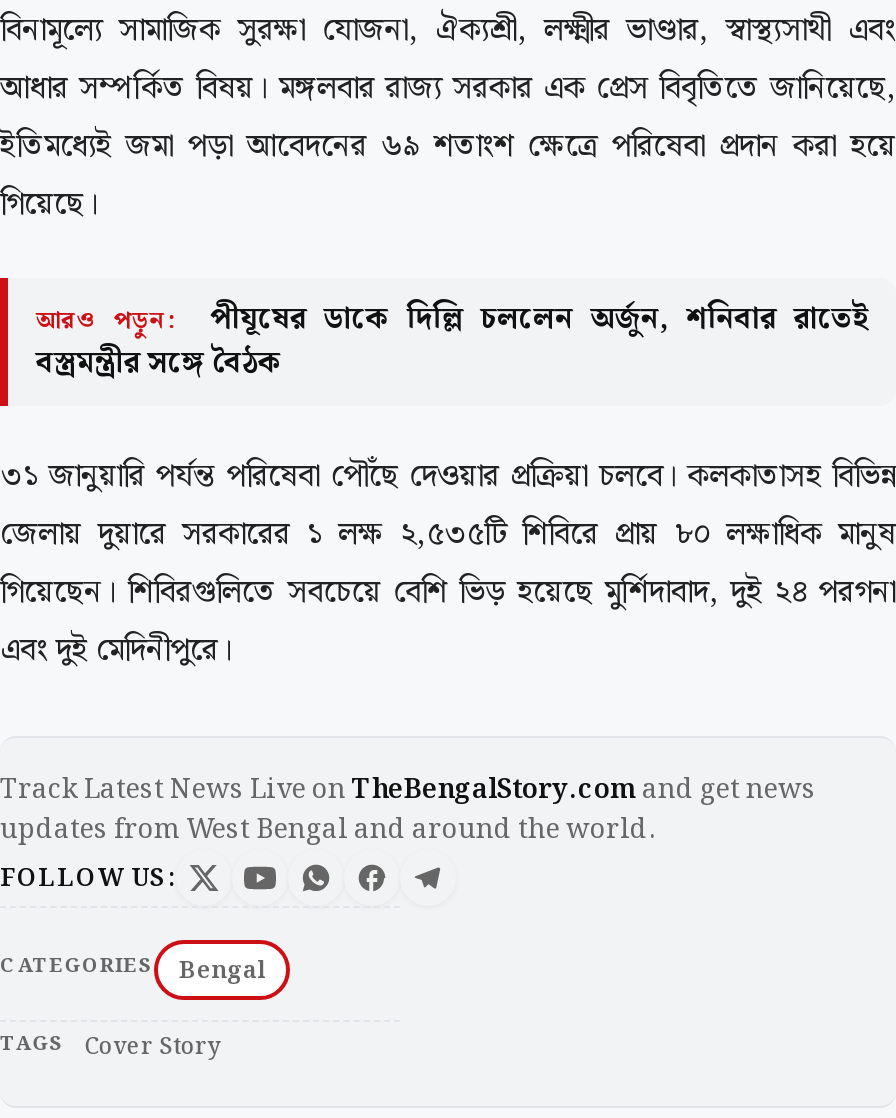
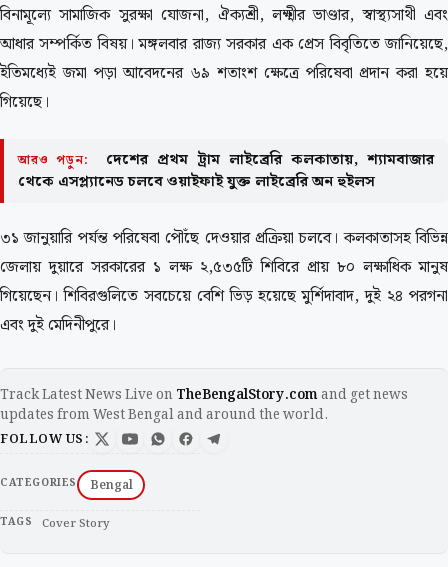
[36,297,868,389] পীযূষের ডাকে দিল্লি চললেন অর্জুন, শনিবার রাতেই | বস্ত্রমন্ত্রীর সঙ্গে বৈঠক -> [18,148,434,194] দেশের প্রথম ট্রাম লাইব্রেরি কলকাতায়, শ্যামবাজার | থেকে এসপ্ল্যানেড চলবে ওয়াইফাই যুক্ত লাইব্রেরি অন হুইলস

